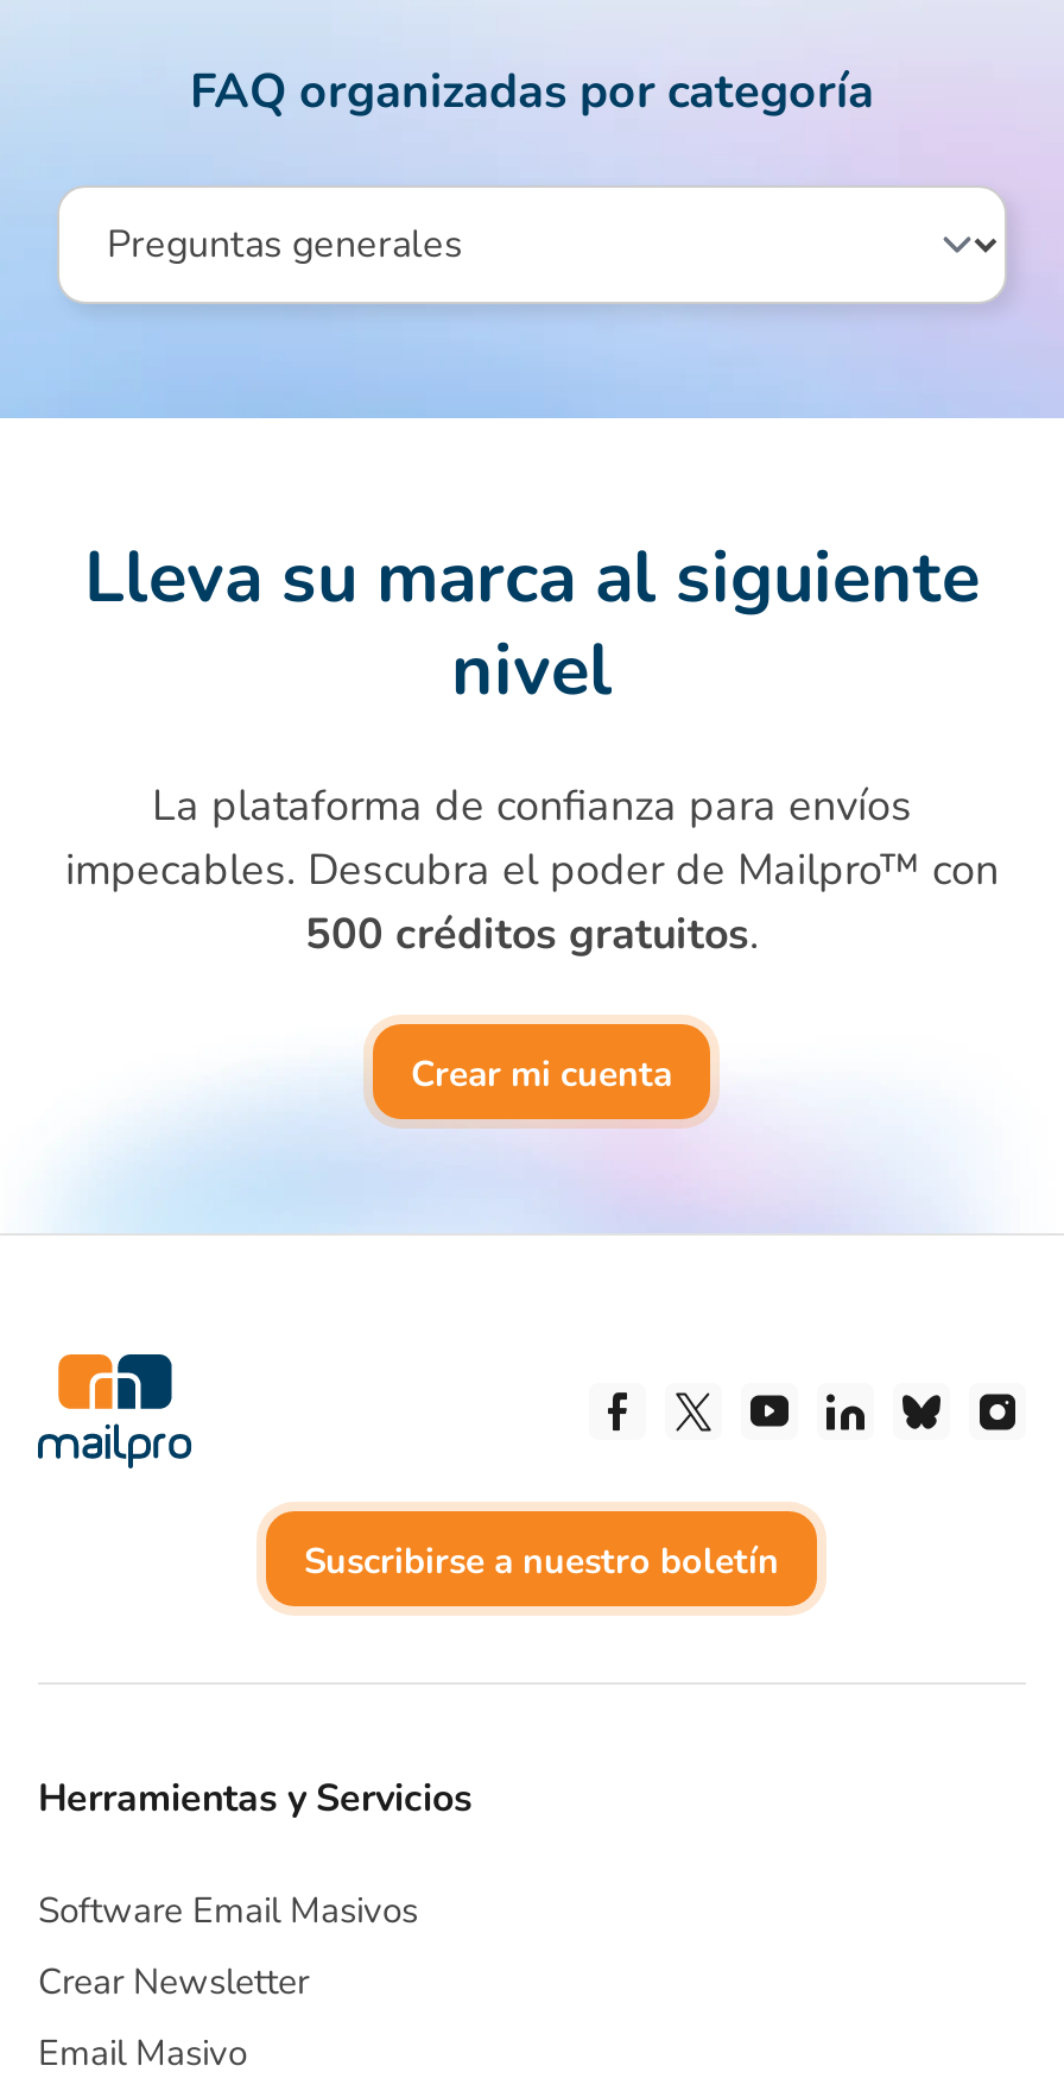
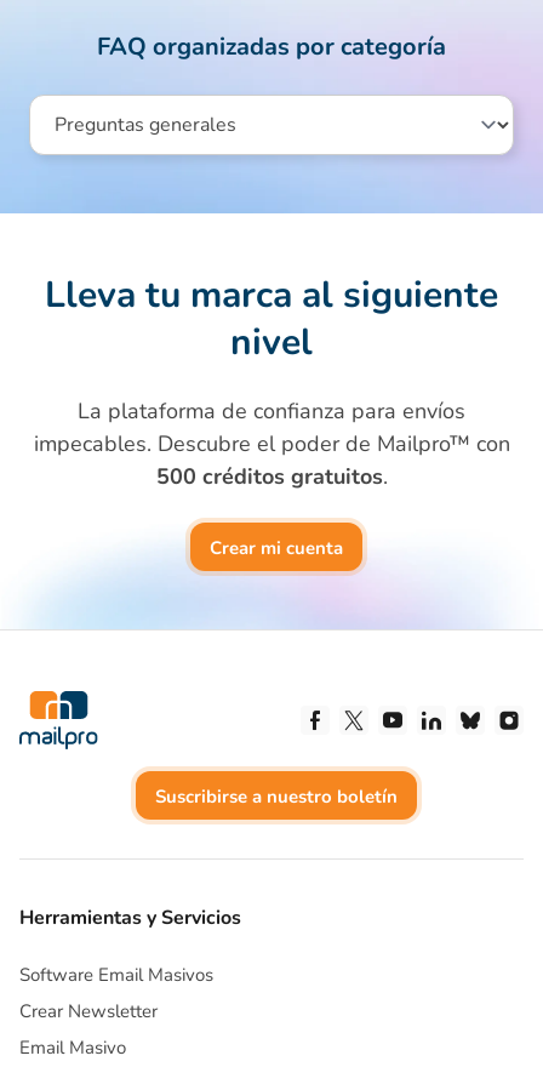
[84,530,980,627] Lleva su marca al siguiente -> [45,270,498,320] Lleva tu marca al siguiente
[65,841,999,898] impecables. Descubra el poder de Mailpro™ con -> [33,429,510,458] impecables. Descubre el poder de Mailpro™ con

